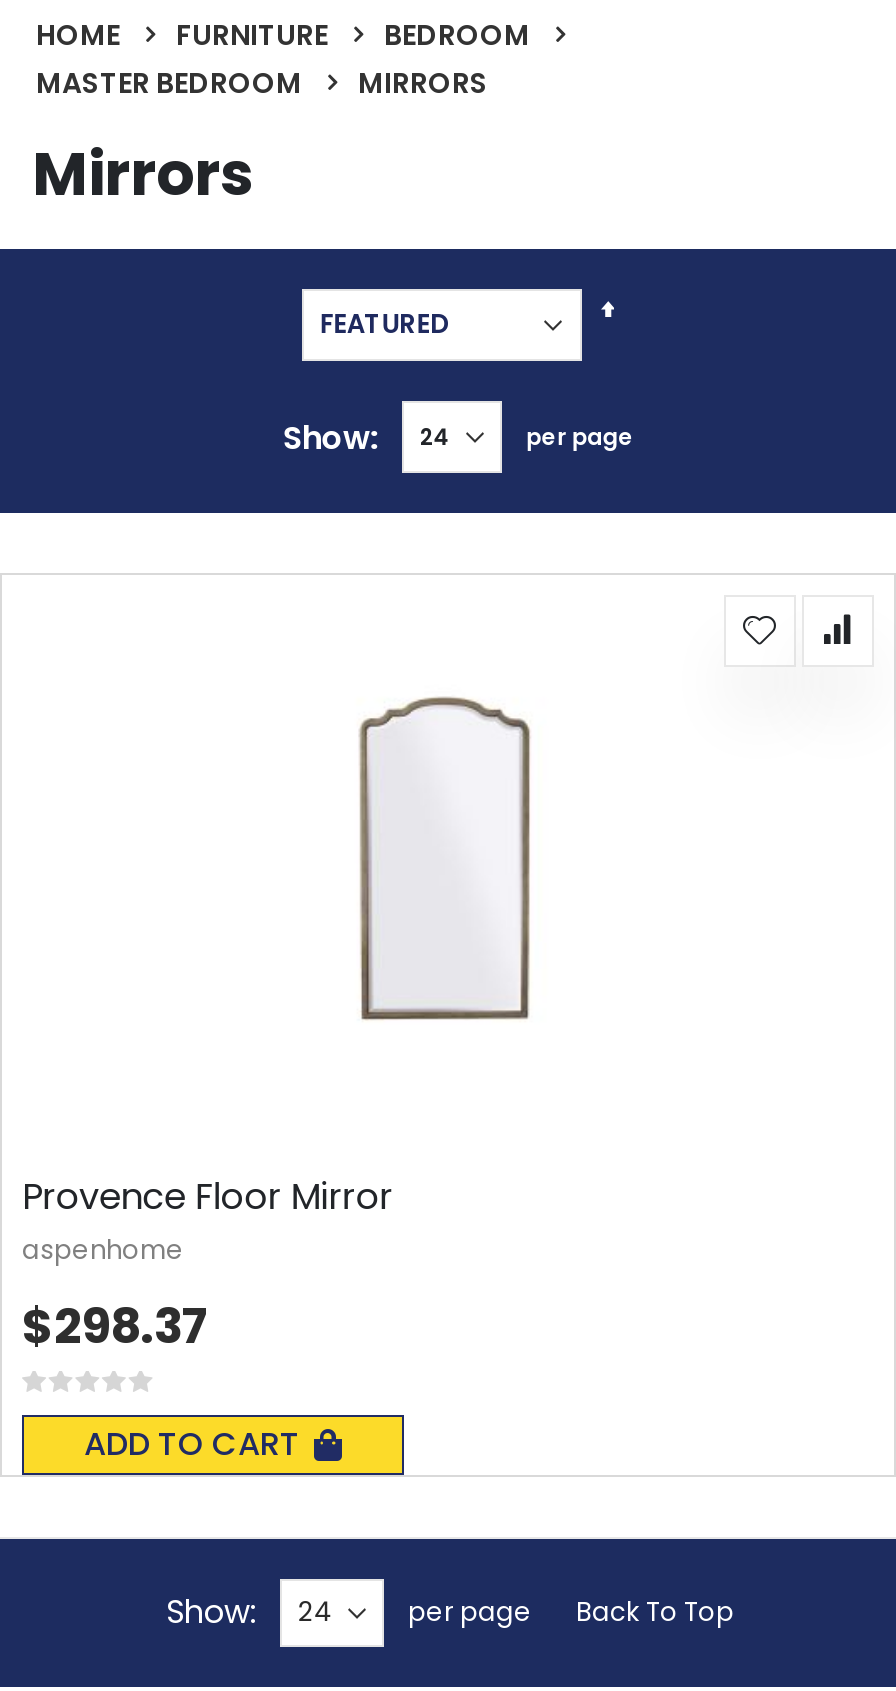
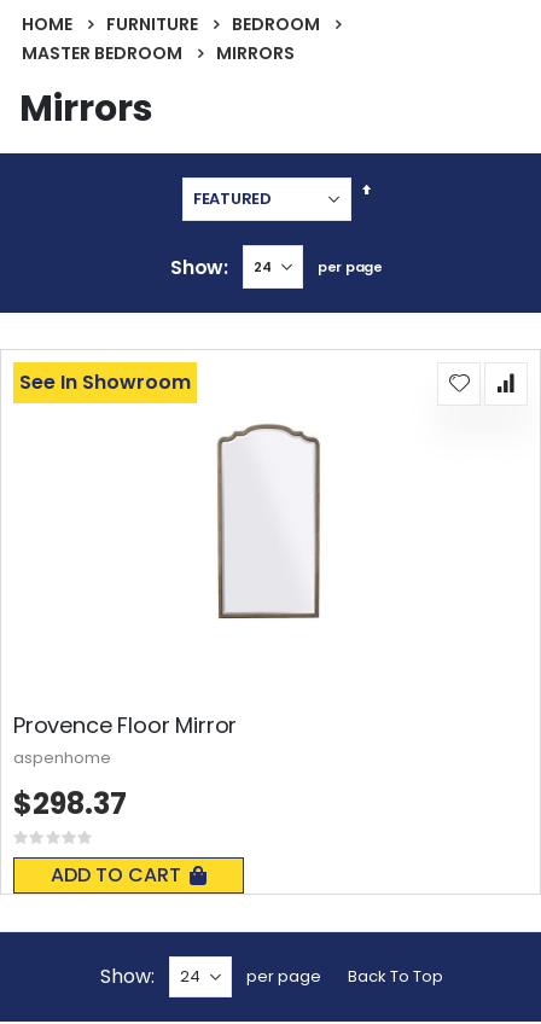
none -> [19,368,191,396] See In Showroom

